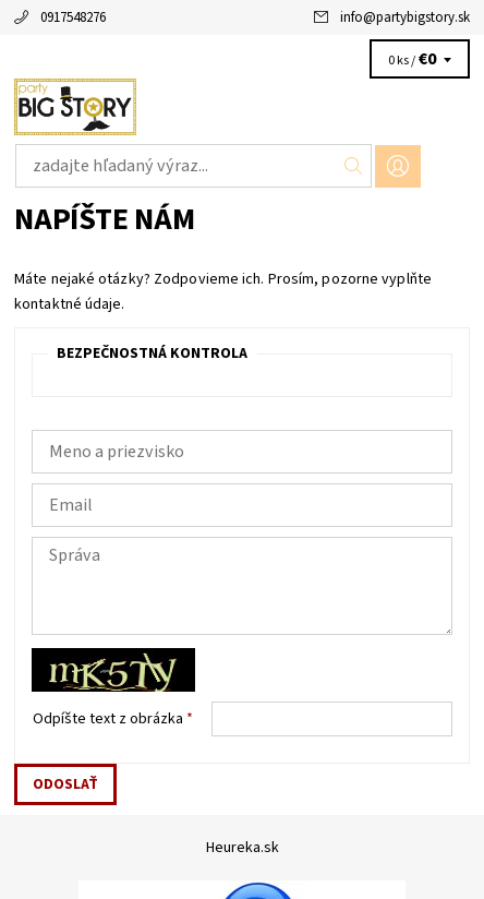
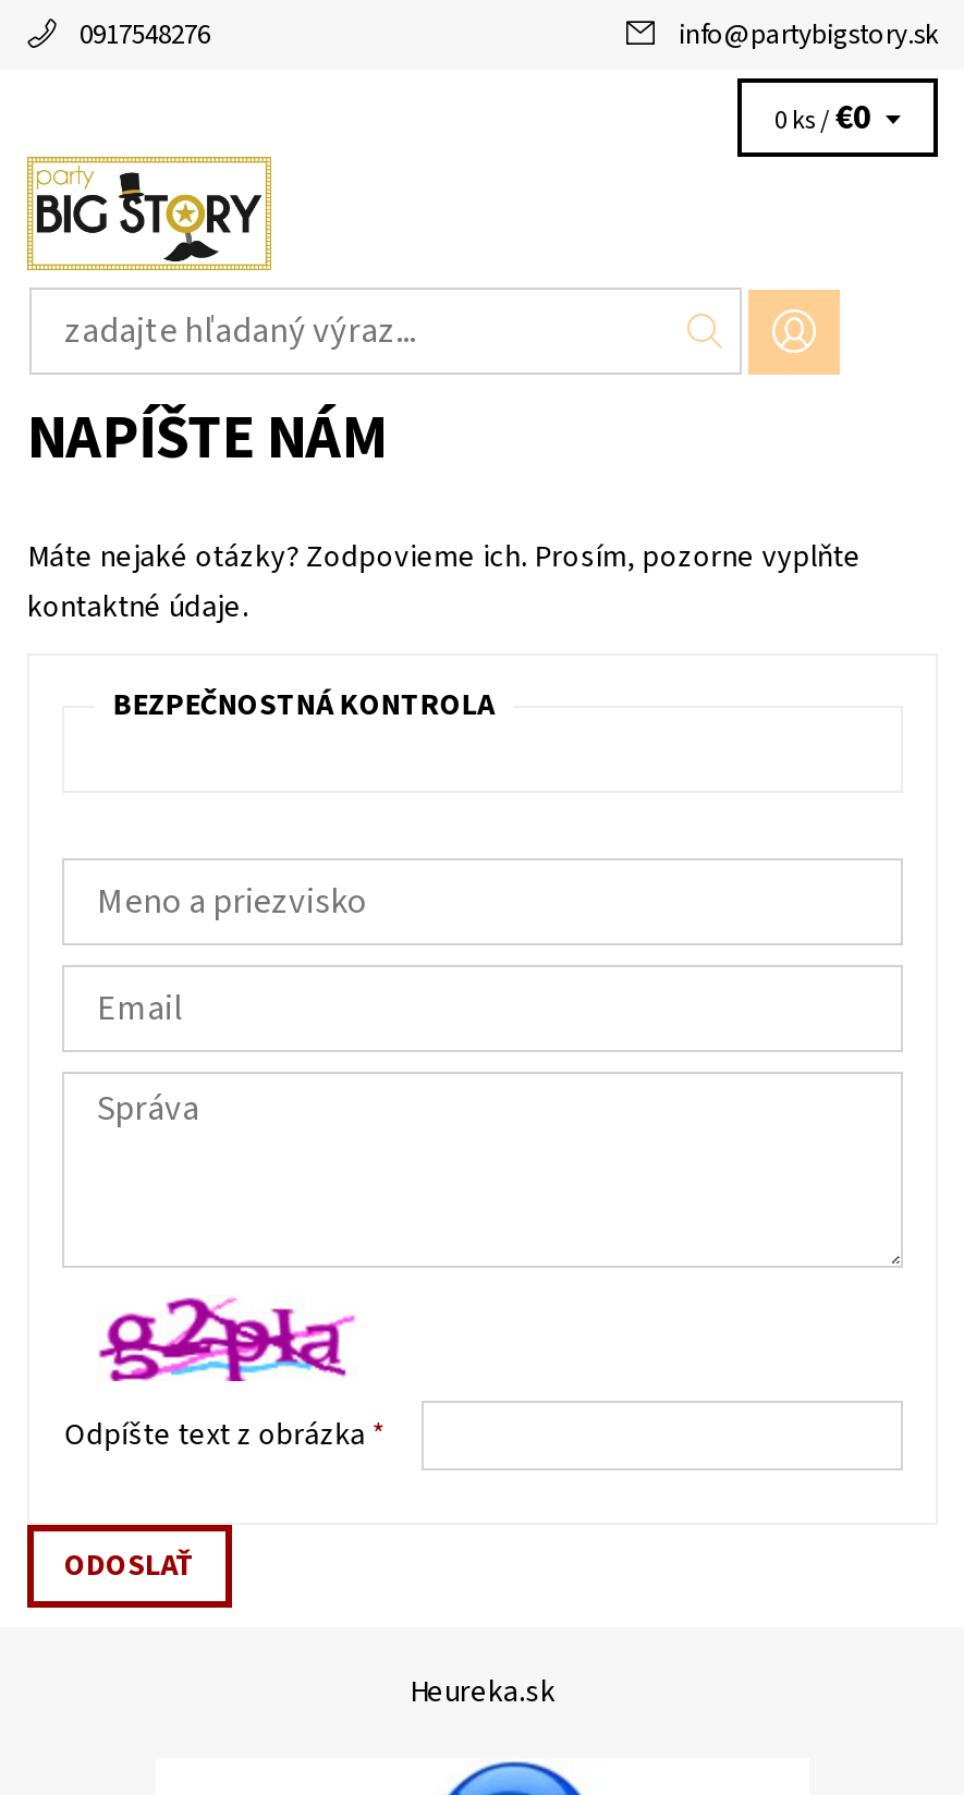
[31,647,196,693] [image] -> [62,1294,389,1383] [image]

